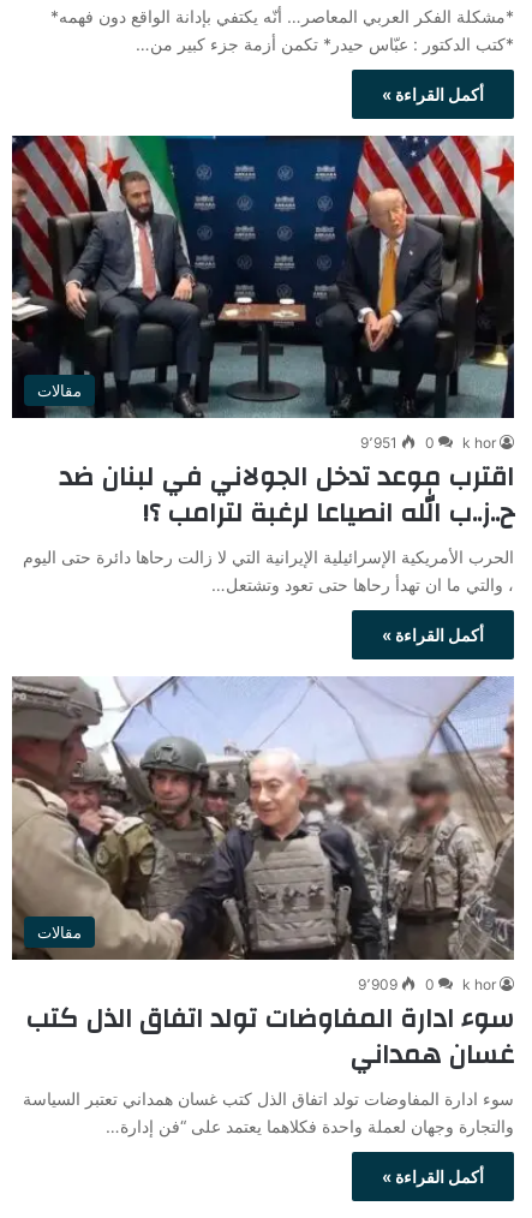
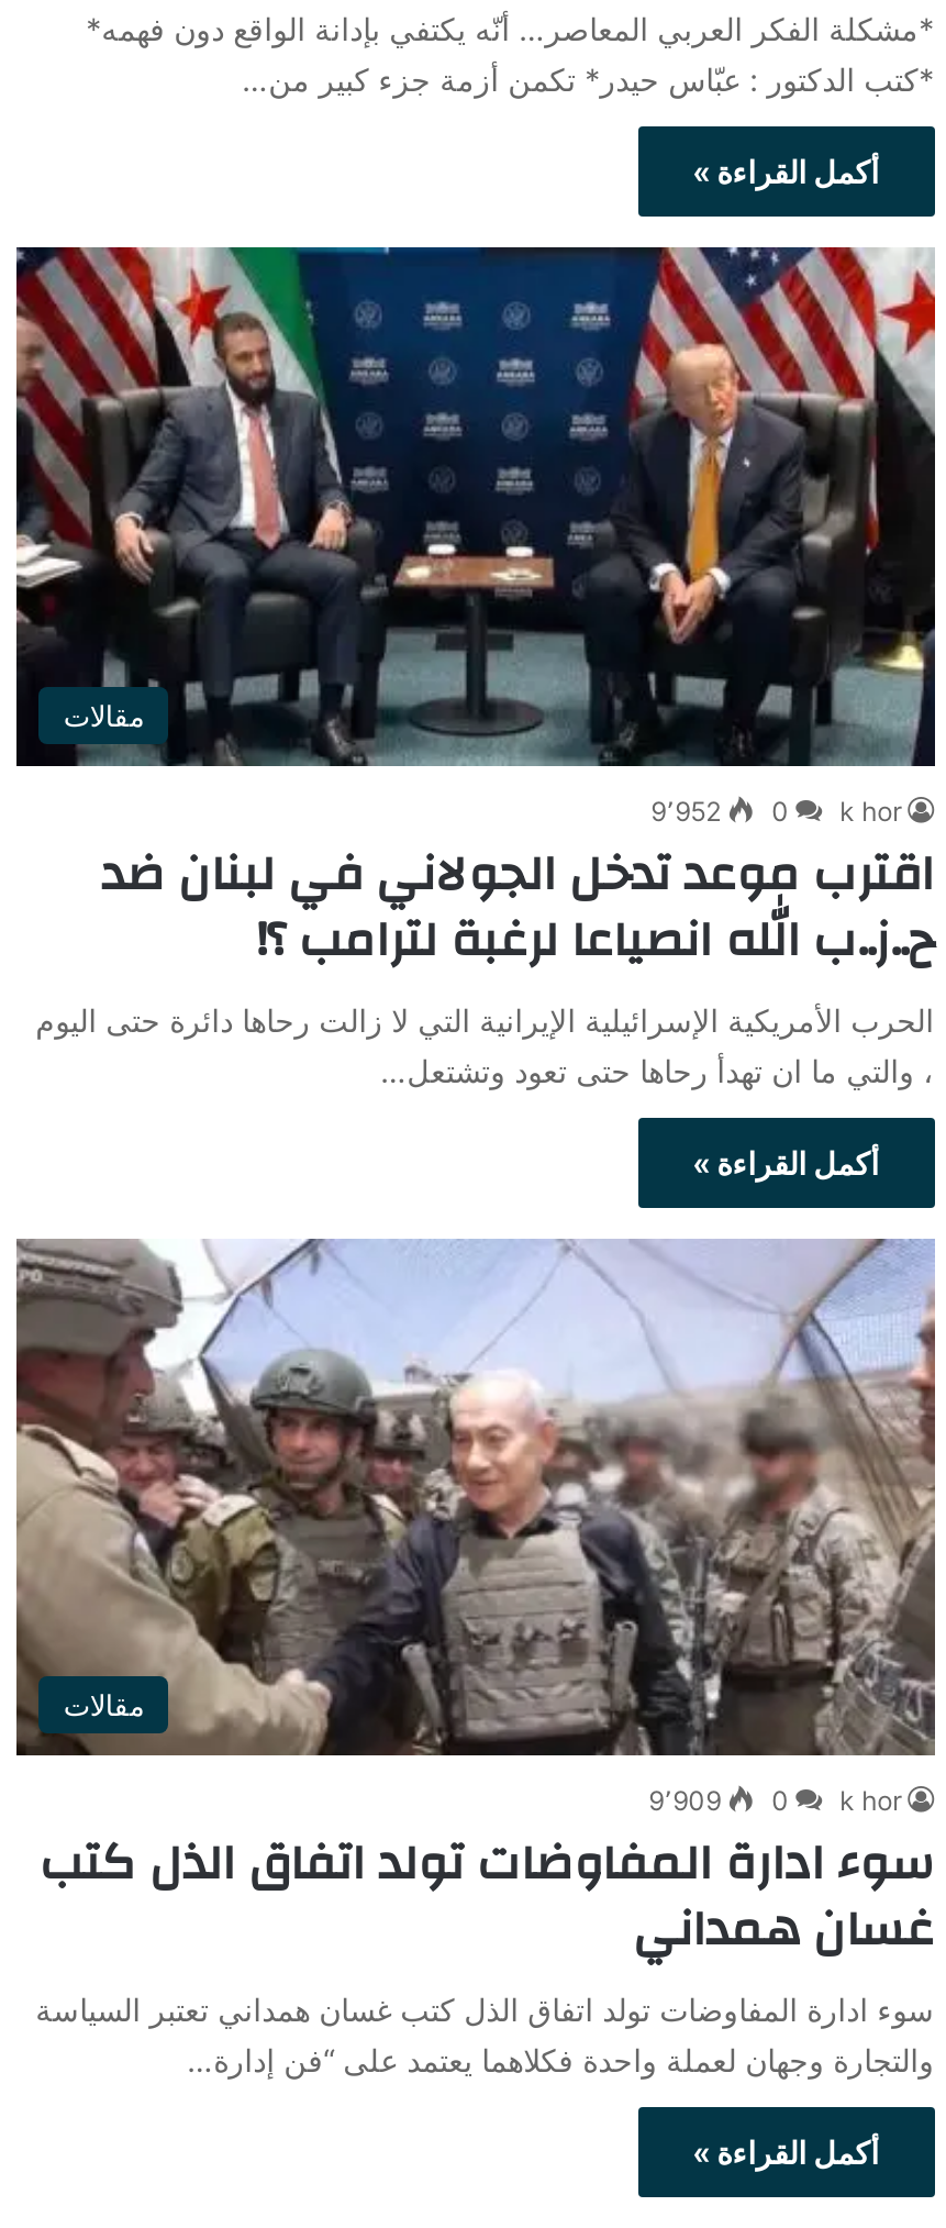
[360,434,496,452] 9٬951 0 k hor -> [651,794,901,827] 9٬952 0 k hor

